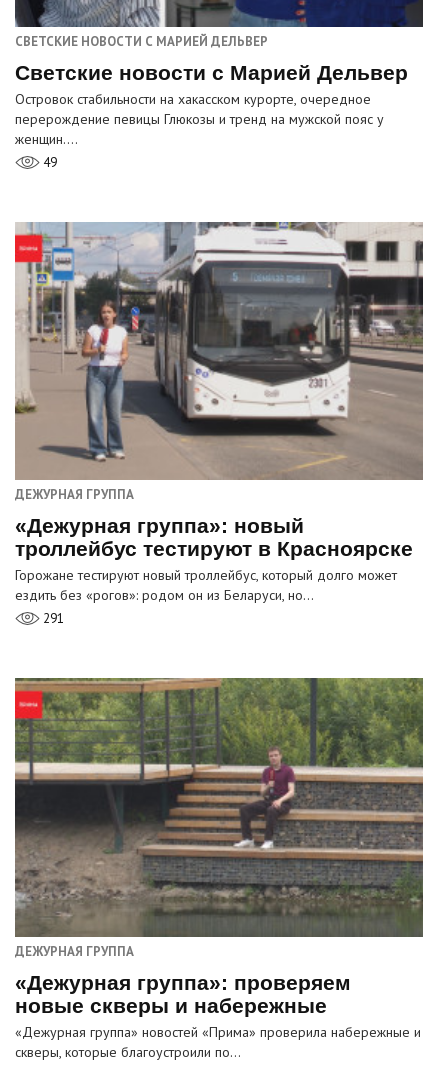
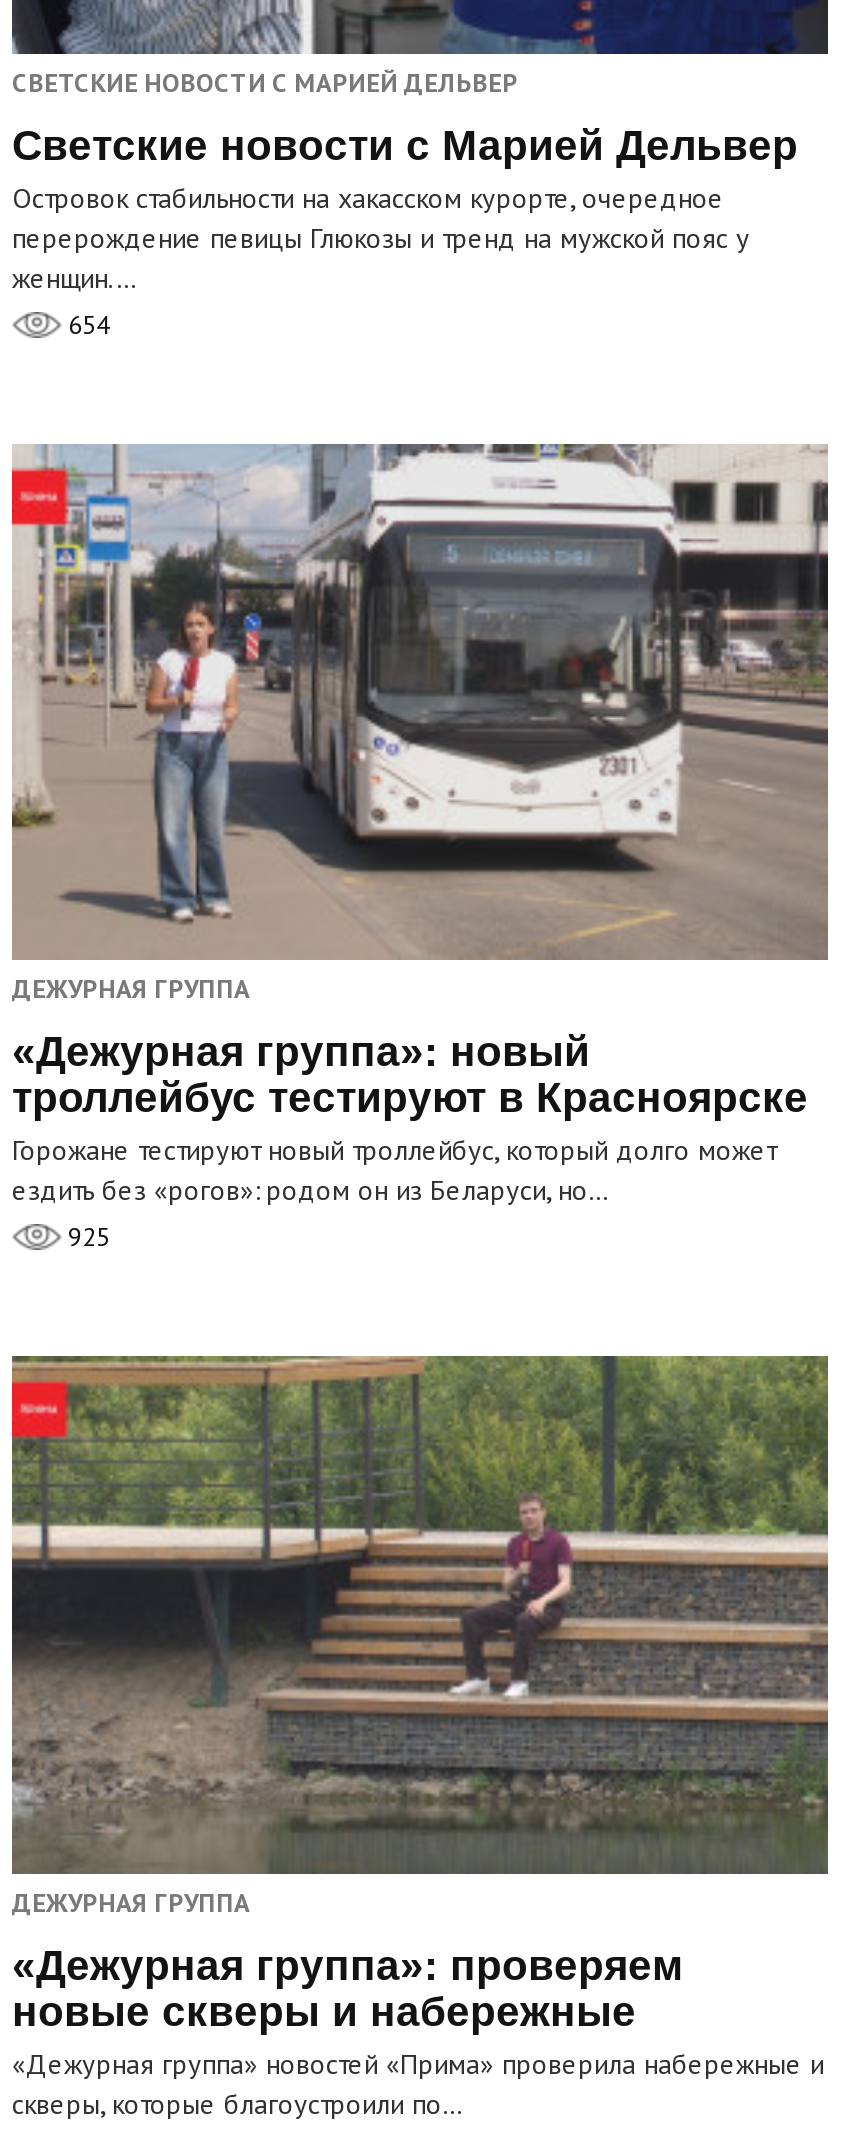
[40,154,57,171] 49 -> [62,309,110,343] 654
[40,610,64,627] 291 -> [62,1221,110,1255] 925

